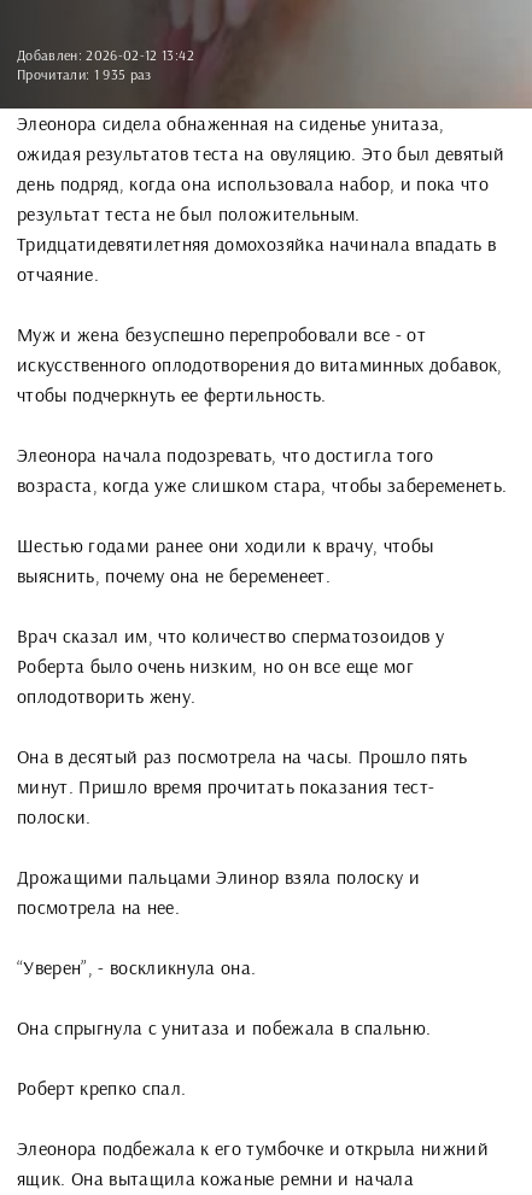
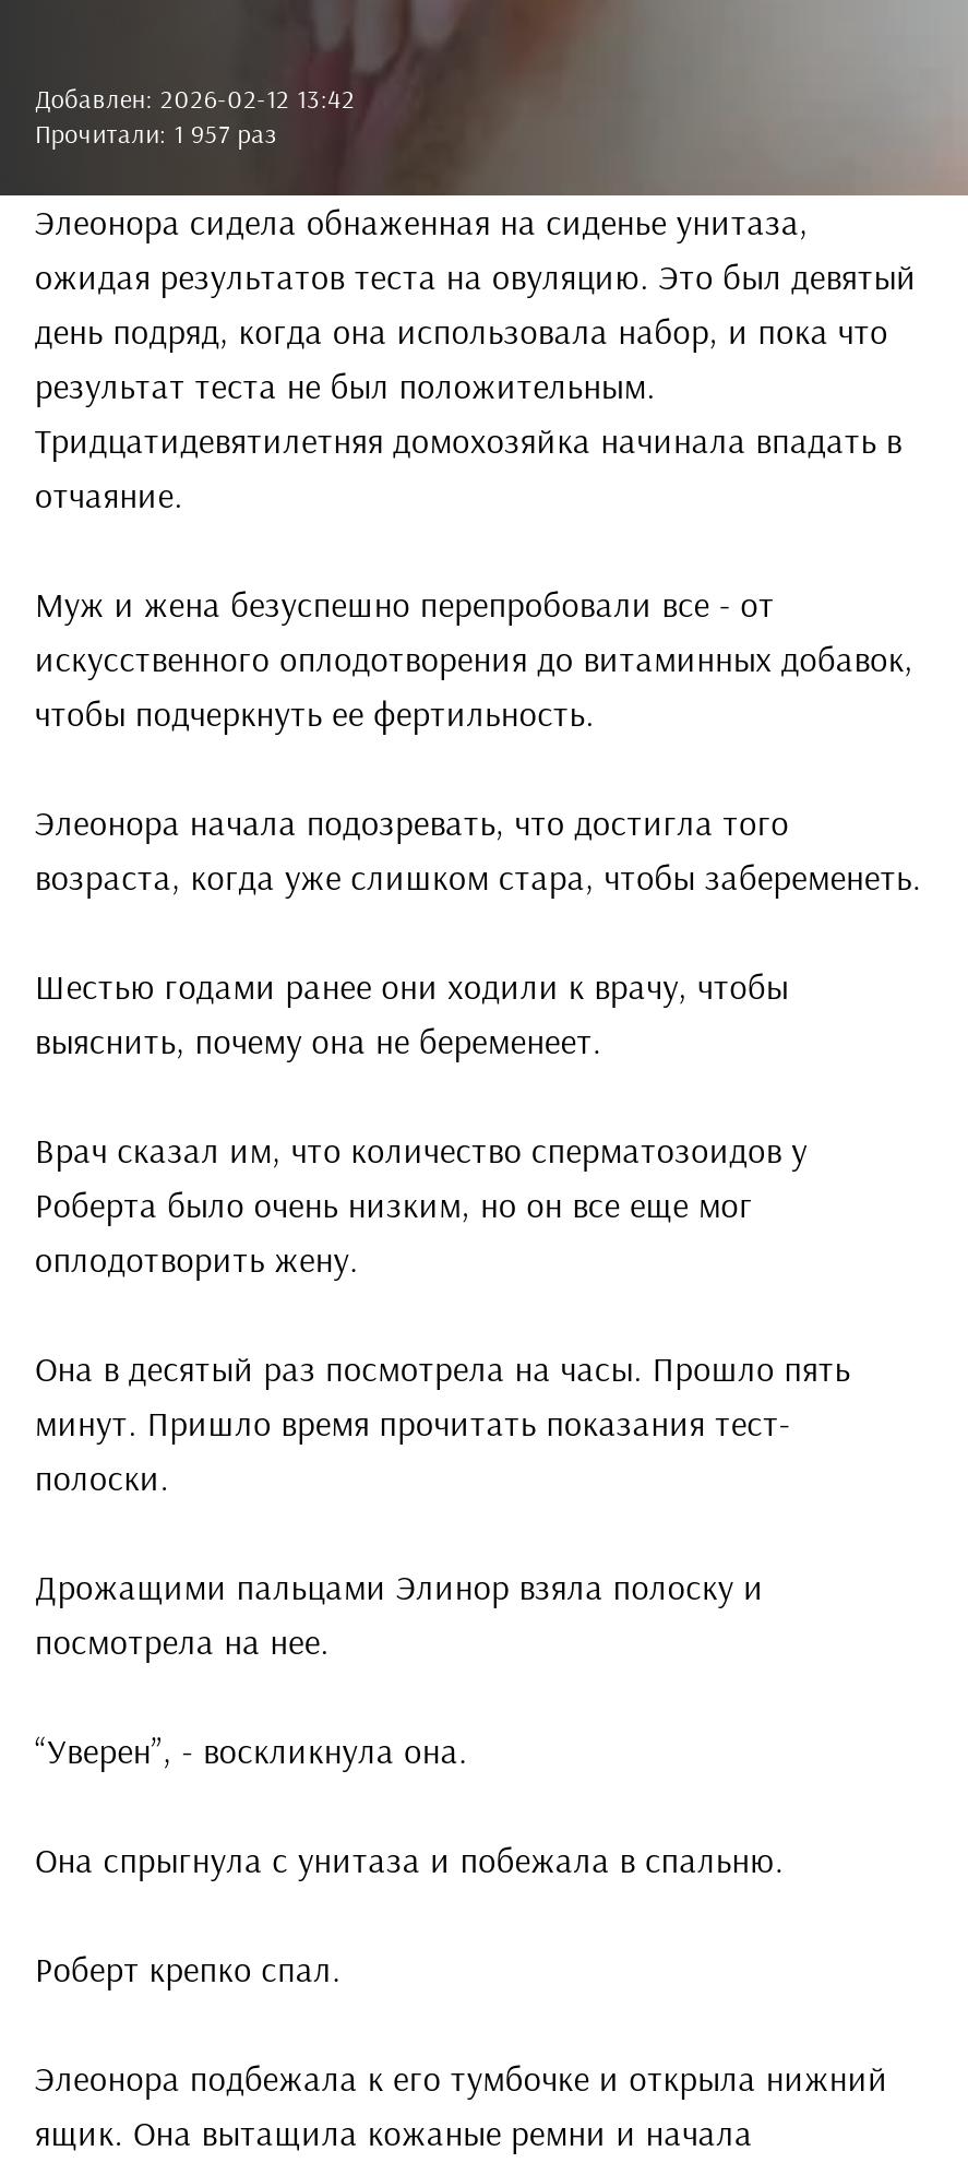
[17,65,152,83] Прочитали: 1 935 раз -> [35,117,277,150] Прочитали: 1 957 раз

